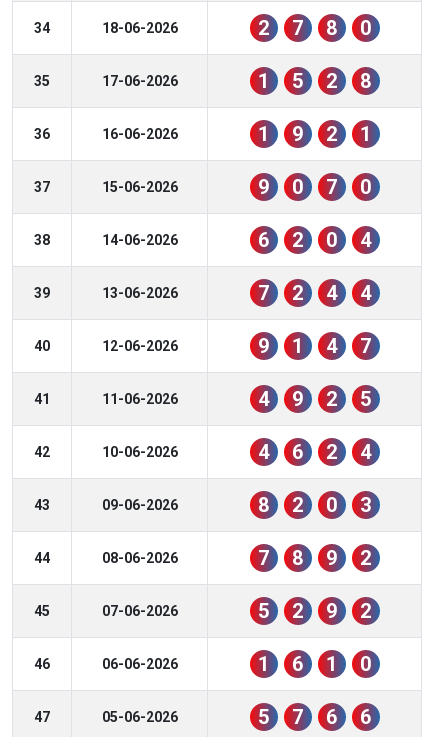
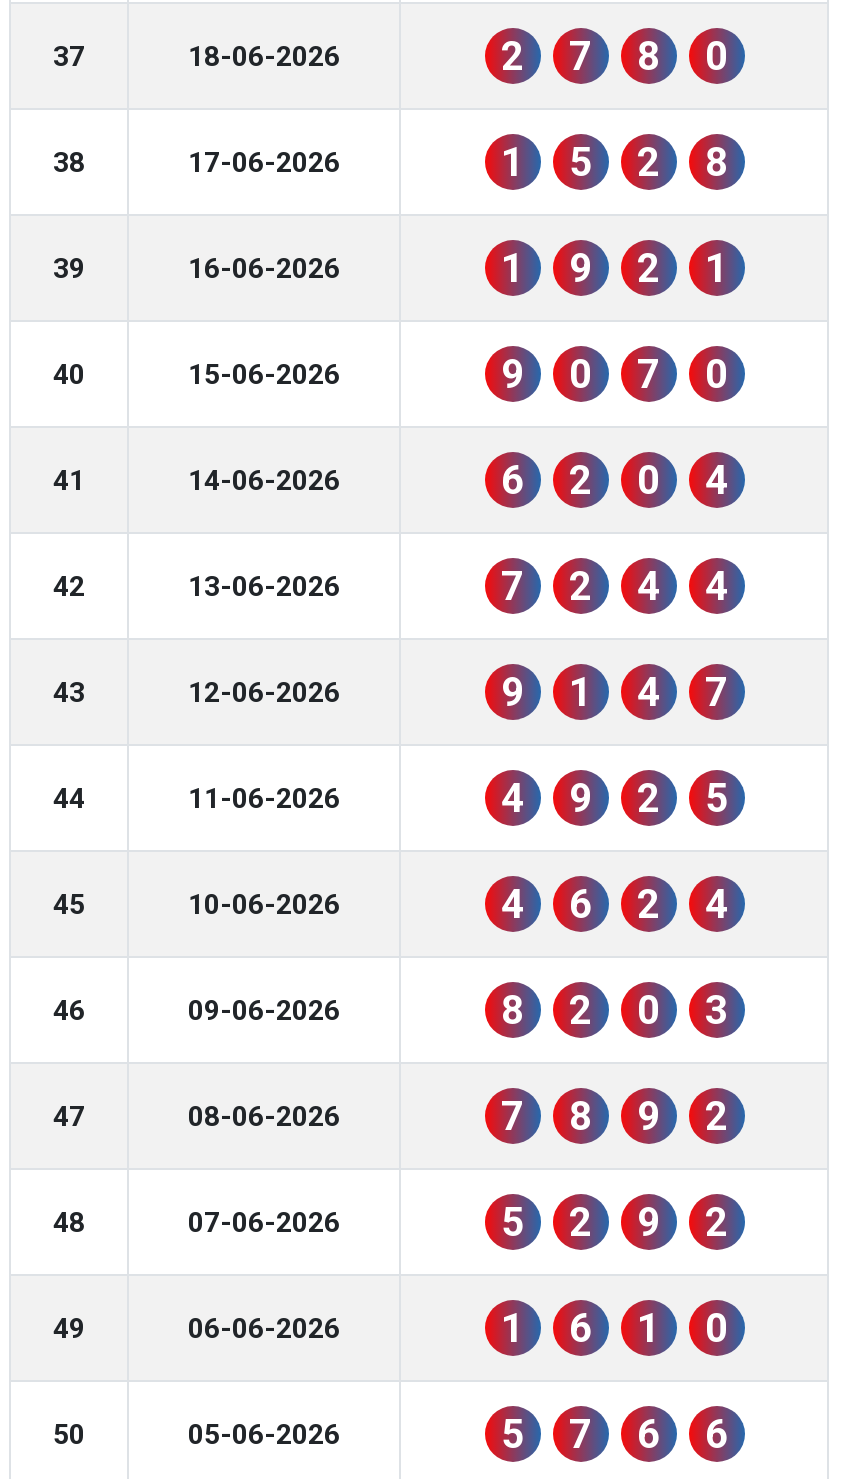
[34,20,50,36] 34 -> [53,39,85,71] 37
[34,73,50,89] 35 -> [53,145,85,177] 38
[34,126,50,142] 36 -> [53,251,85,283] 39
[34,179,50,195] 37 -> [53,357,85,389] 40
[34,232,50,248] 38 -> [53,463,85,495] 41
[34,285,50,301] 39 -> [53,569,85,601] 42
[34,338,50,354] 40 -> [53,675,85,707] 43
[34,391,50,407] 41 -> [53,781,85,813] 44
[34,444,50,460] 42 -> [53,887,85,919] 45
[34,497,50,513] 43 -> [53,993,85,1025] 46
[34,550,50,566] 44 -> [53,1099,85,1131] 47
[34,603,50,619] 45 -> [53,1205,85,1237] 48
[34,656,50,672] 46 -> [53,1311,85,1343] 49
[34,709,50,725] 47 -> [53,1417,85,1449] 50

